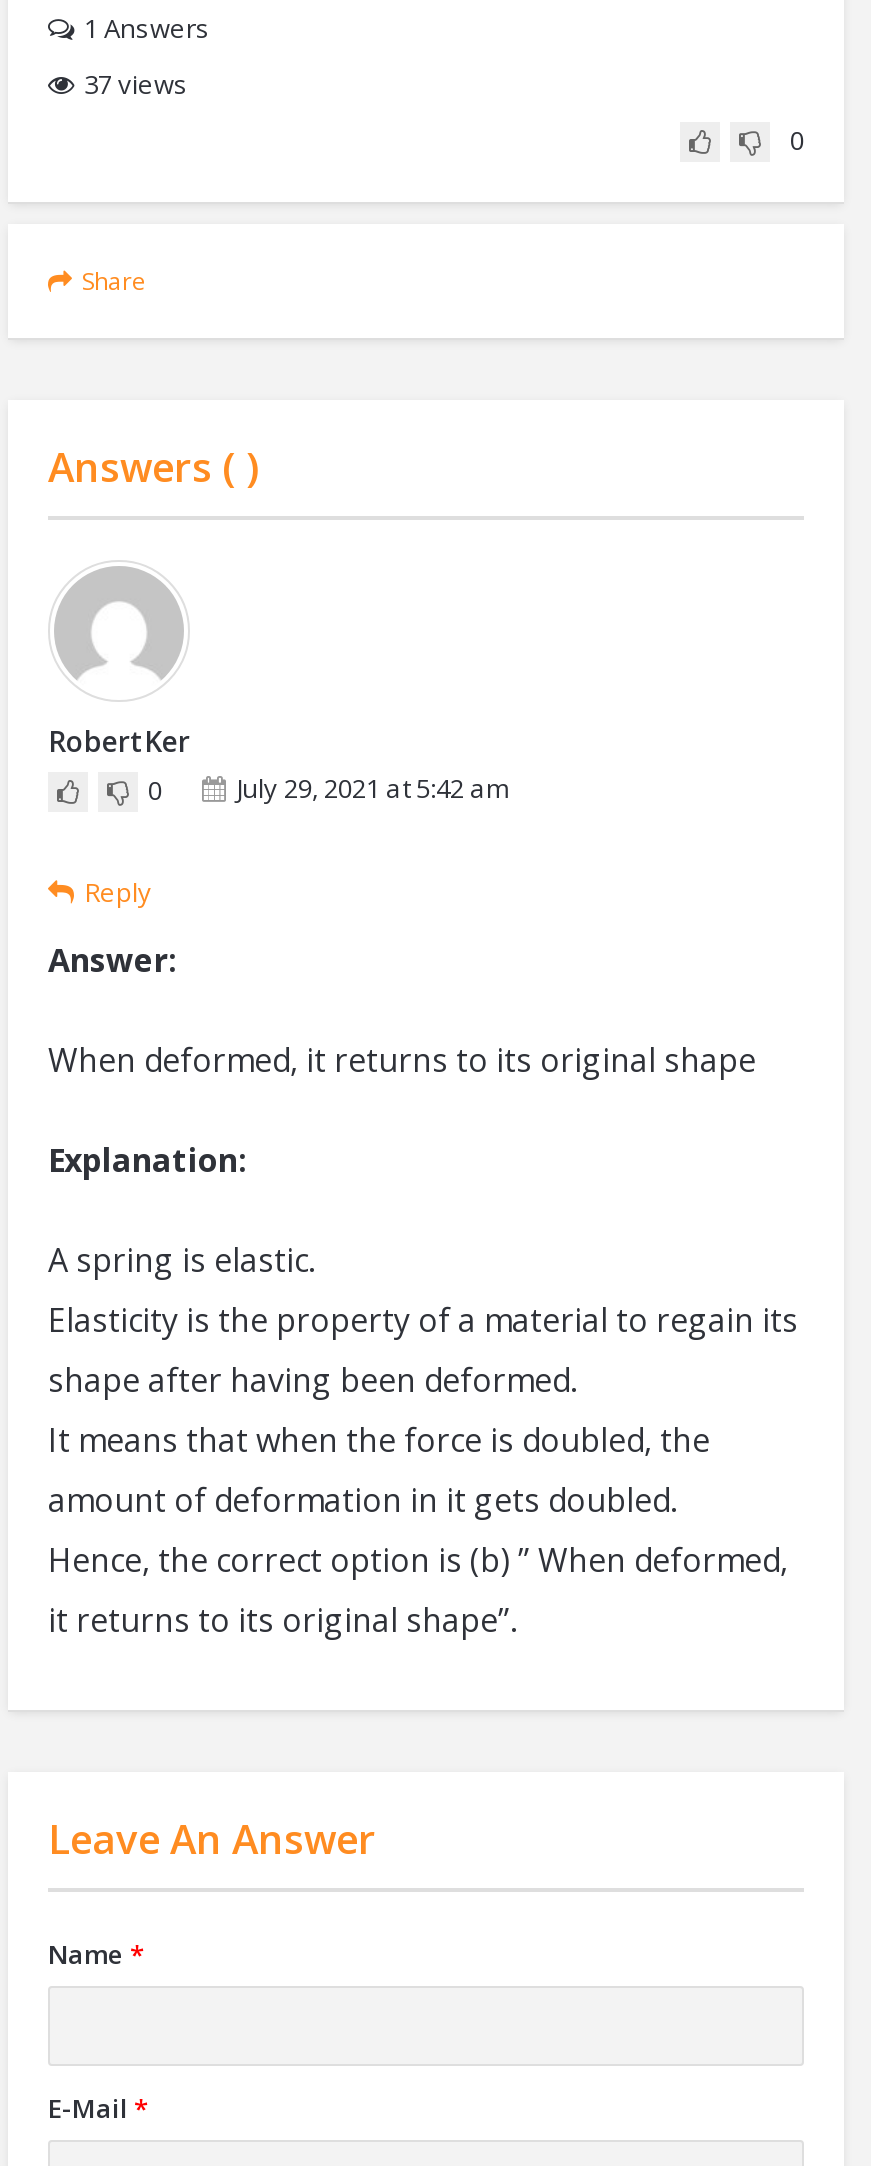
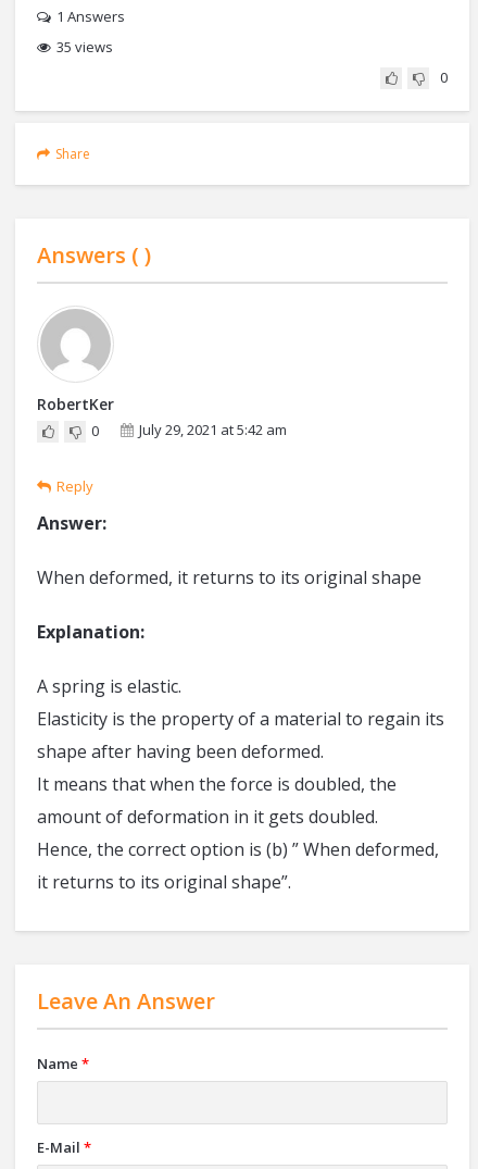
[84,66,188,102] 37 views -> [56,37,113,57] 35 views

